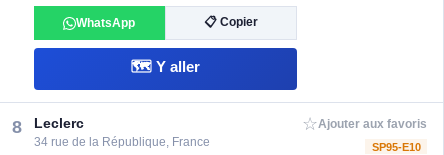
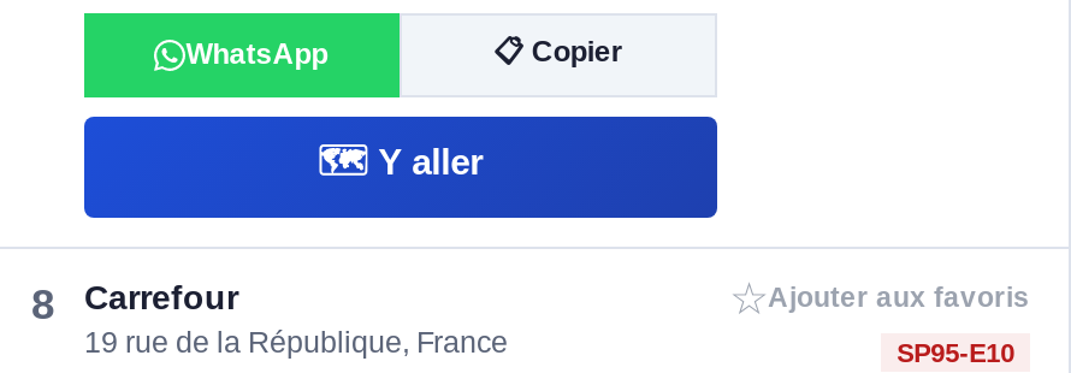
[34,115,210,149] Leclerc | 34 rue de la République, France -> [84,277,508,359] Carrefour | 19 rue de la République, France

